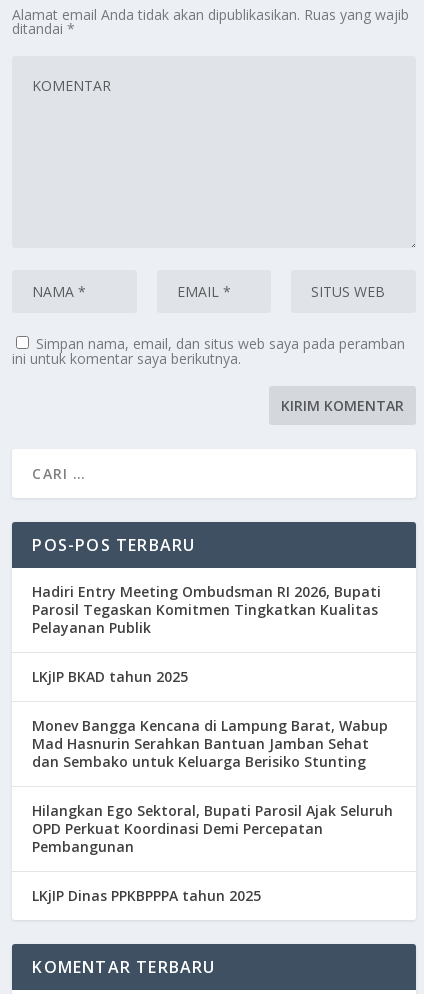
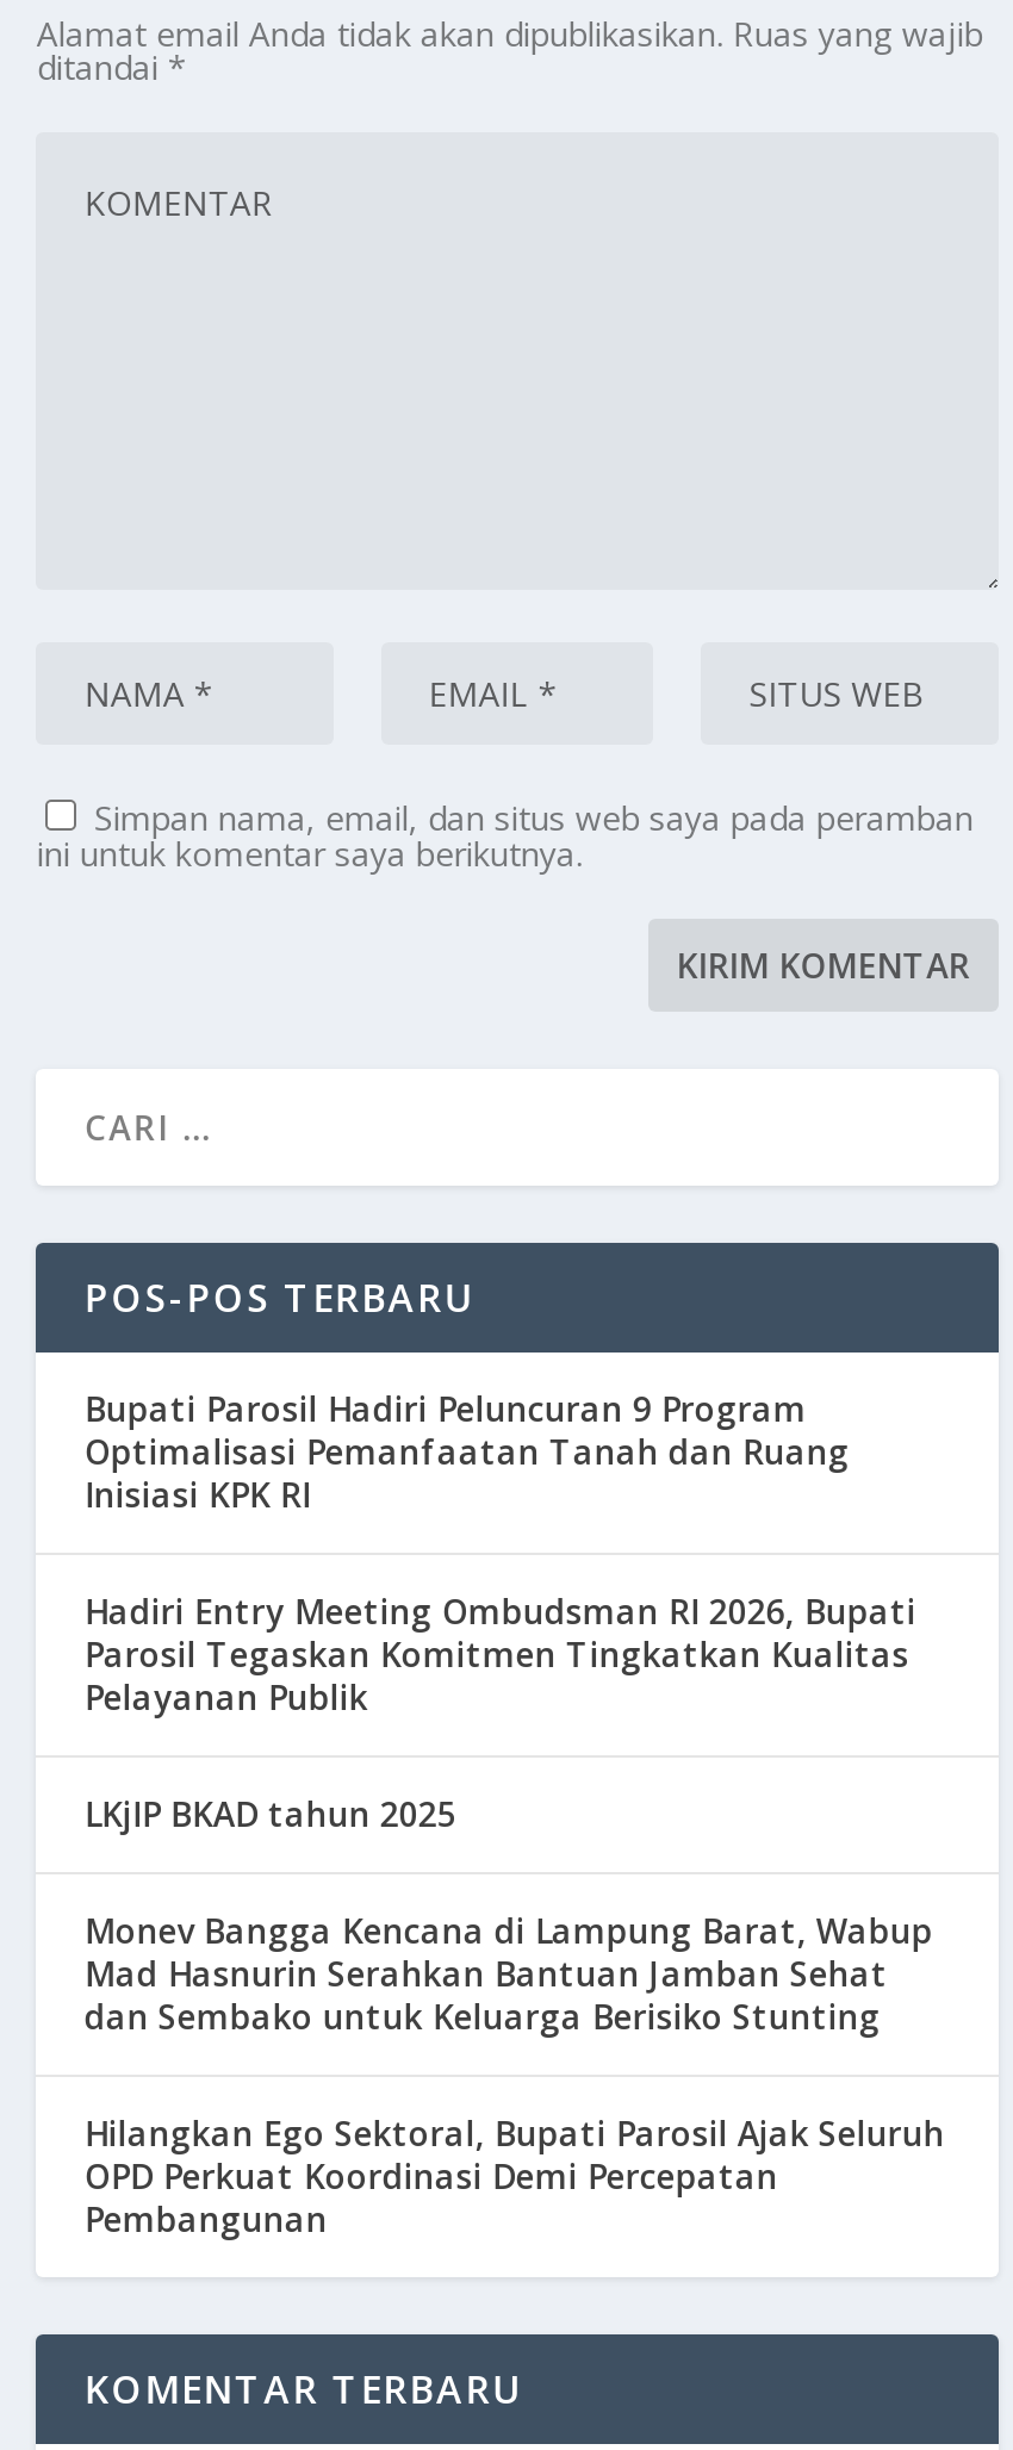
none -> [84,1386,849,1517] Bupati Parosil Hadiri Peluncuran 9 Program | Optimalisasi Pemanfaatan Tanah dan Ruang | Inisiasi KPK RI
moved [32,582,393,856] -> [84,1588,945,2241]: Hadiri Entry Meeting Ombudsman RI 2026, Bupati | Parosil Tegaskan Komitmen Tingkatkan Kualitas | Pelayanan Publik | ... | OPD Perkuat Koordinasi Demi Percepatan | Pembangunan
[32,886,261,905] LKjIP Dinas PPKВРРРА tahun 2025 -> none

